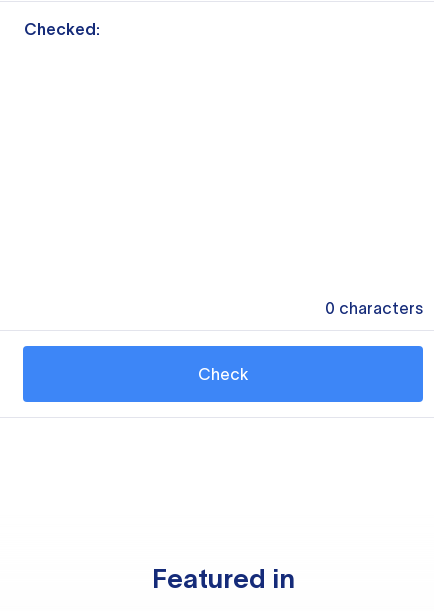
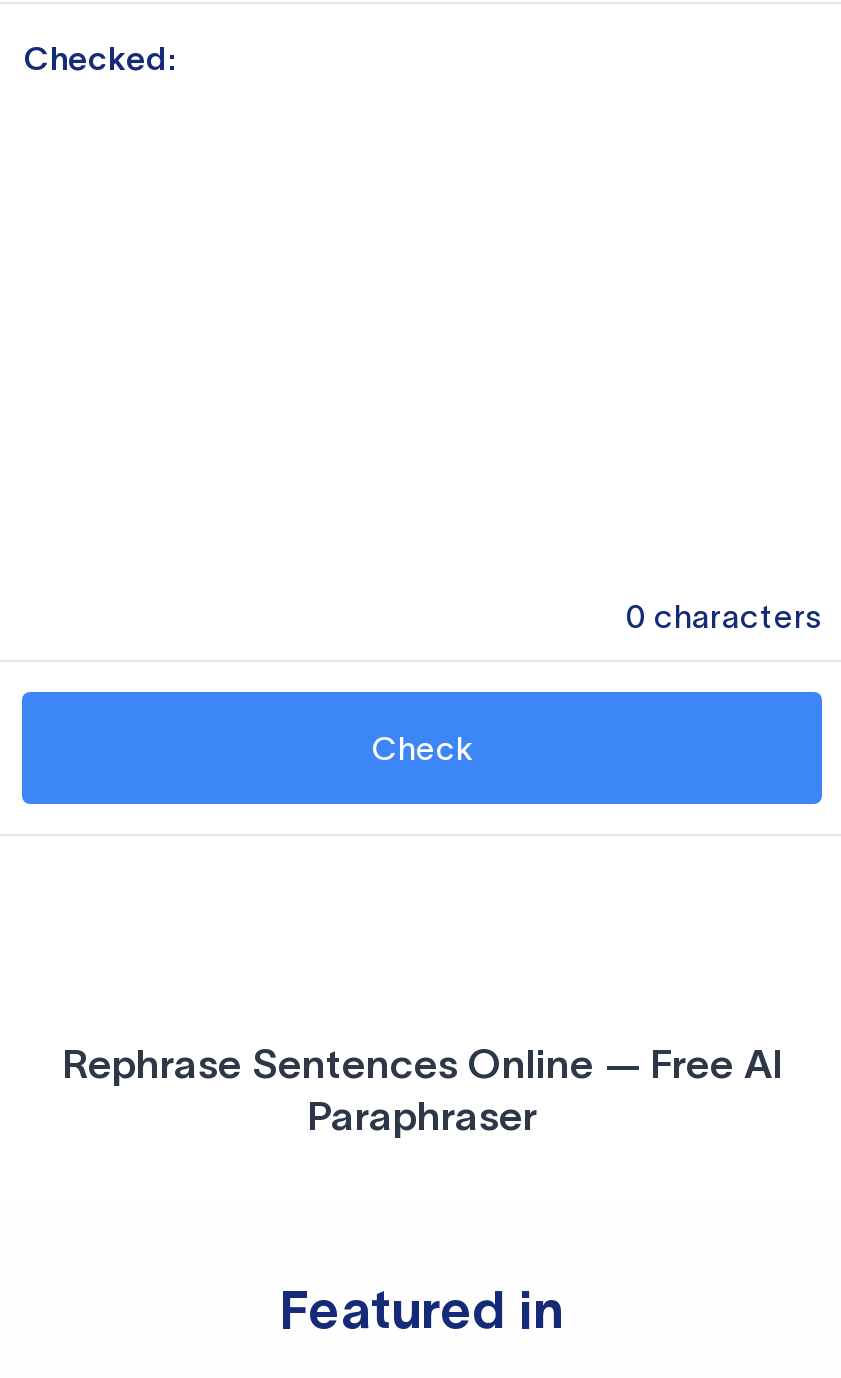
none -> [62,1042,782,1138] Rephrase Sentences Online — Free AI | Paraphraser

